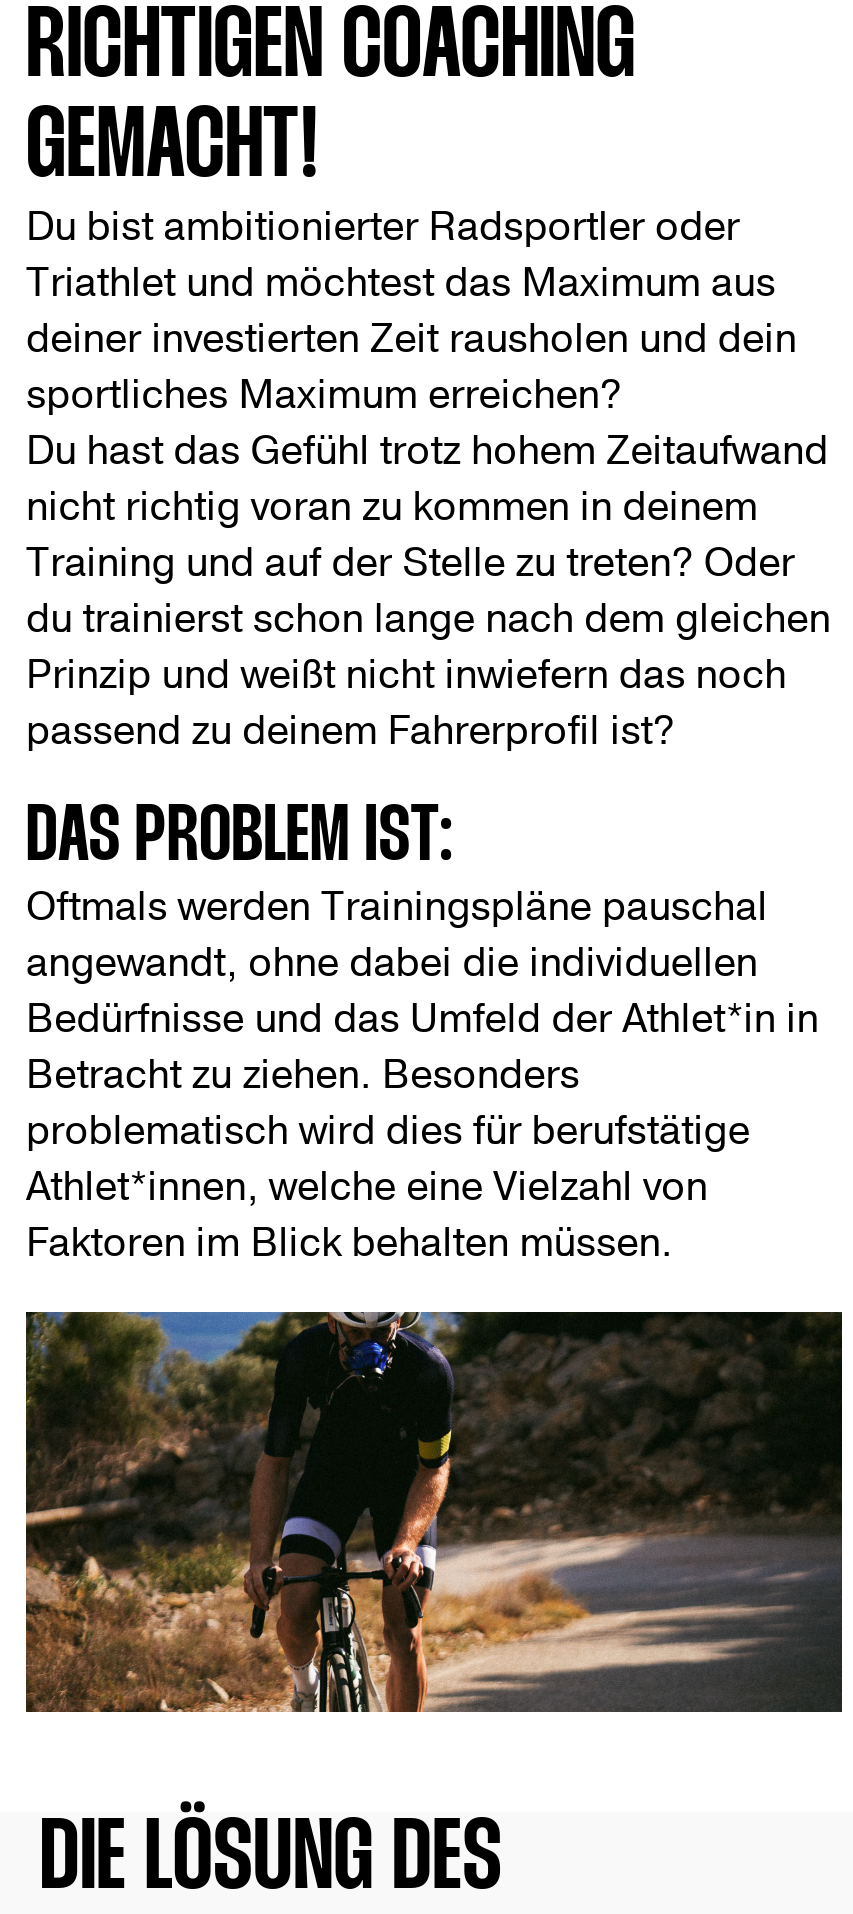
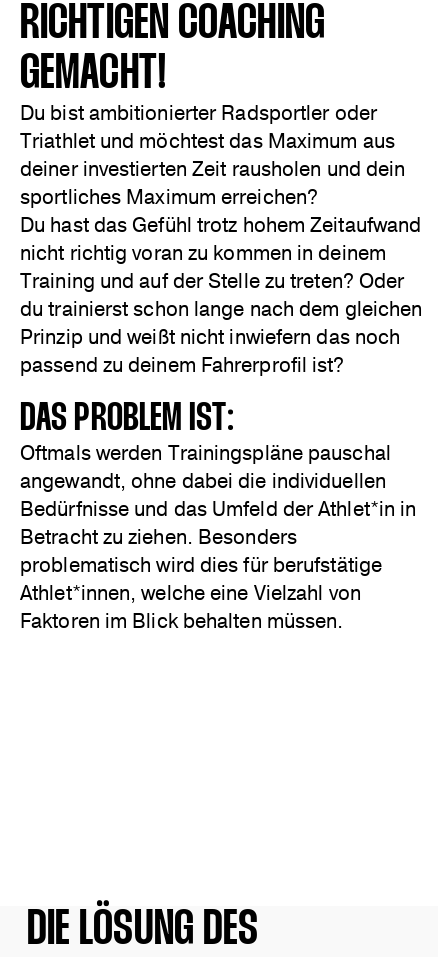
[24,1310,844,1714] [image] -> none

